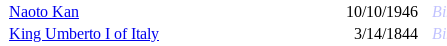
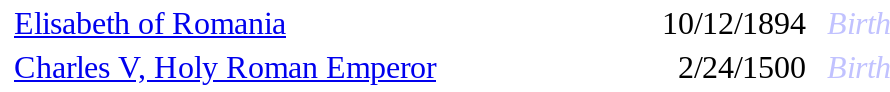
[9,3,418,20] Naoto Kan | 10/10/1946 -> [14,7,806,41] Elisabeth of Romania | 10/12/1894
[9,25,418,42] King Umberto I of Italy | 3/14/1844 -> [14,51,806,85] Charles V, Holy Roman Emperor | 2/24/1500

